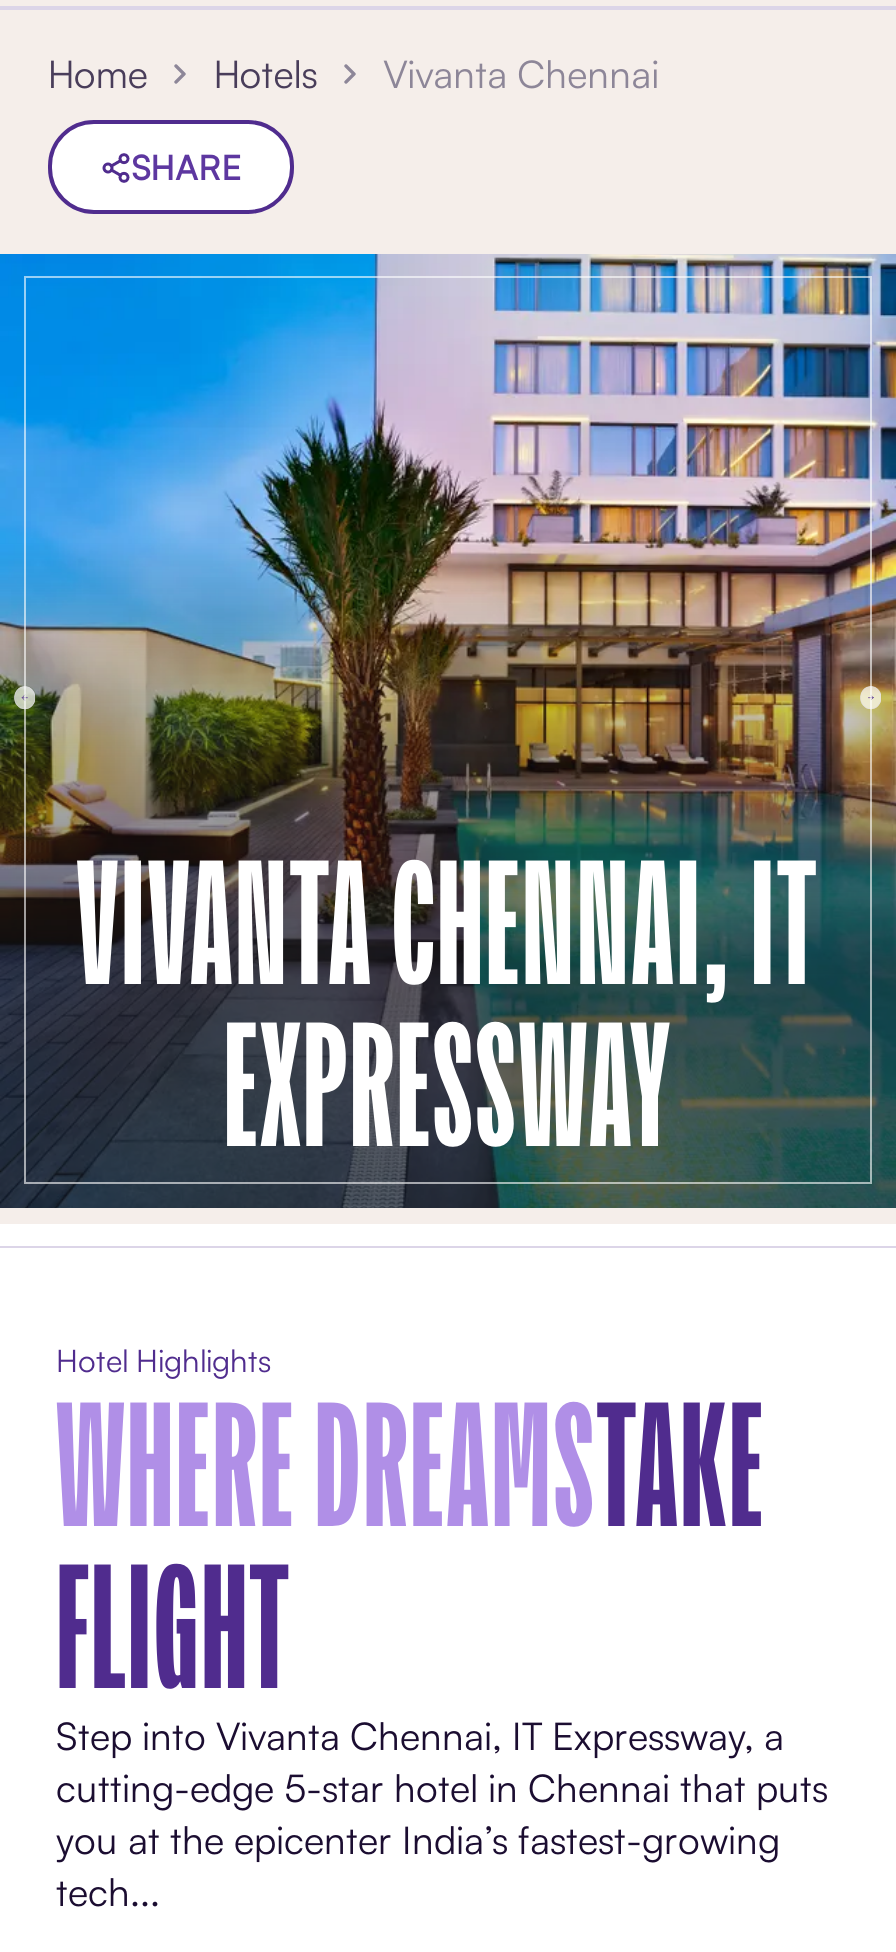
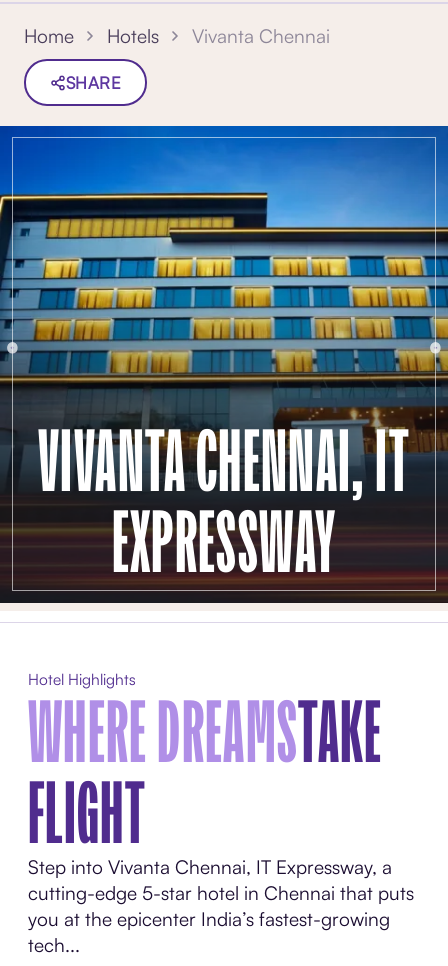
[6,254,890,1208] [image] -> [3,125,445,603] [image]

